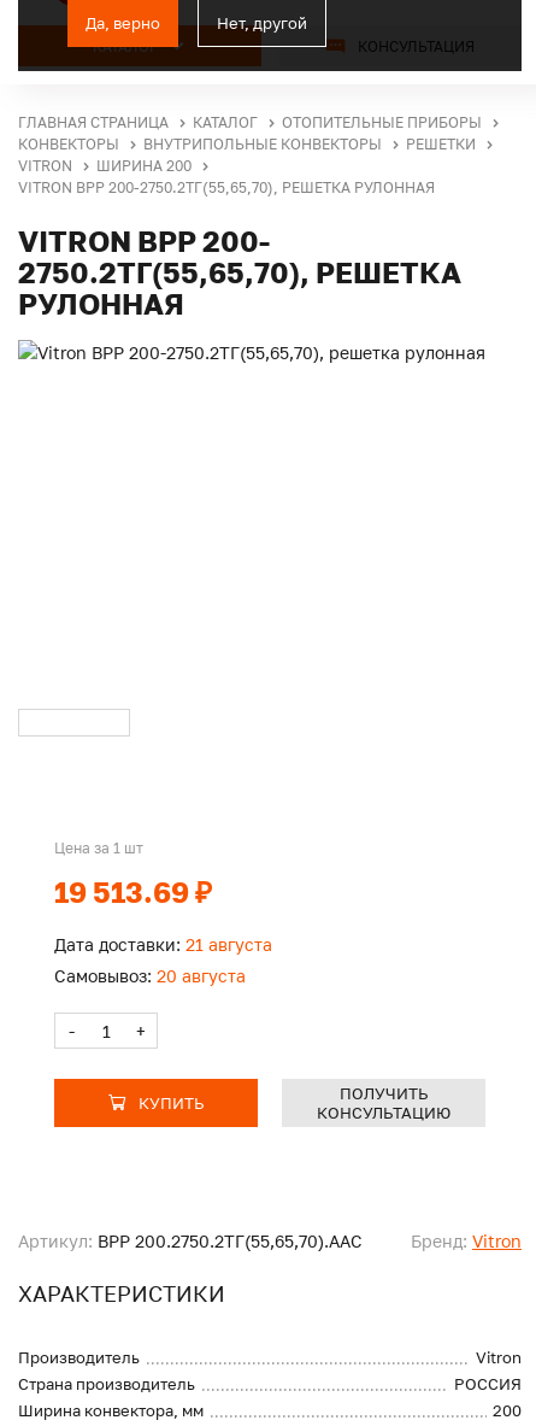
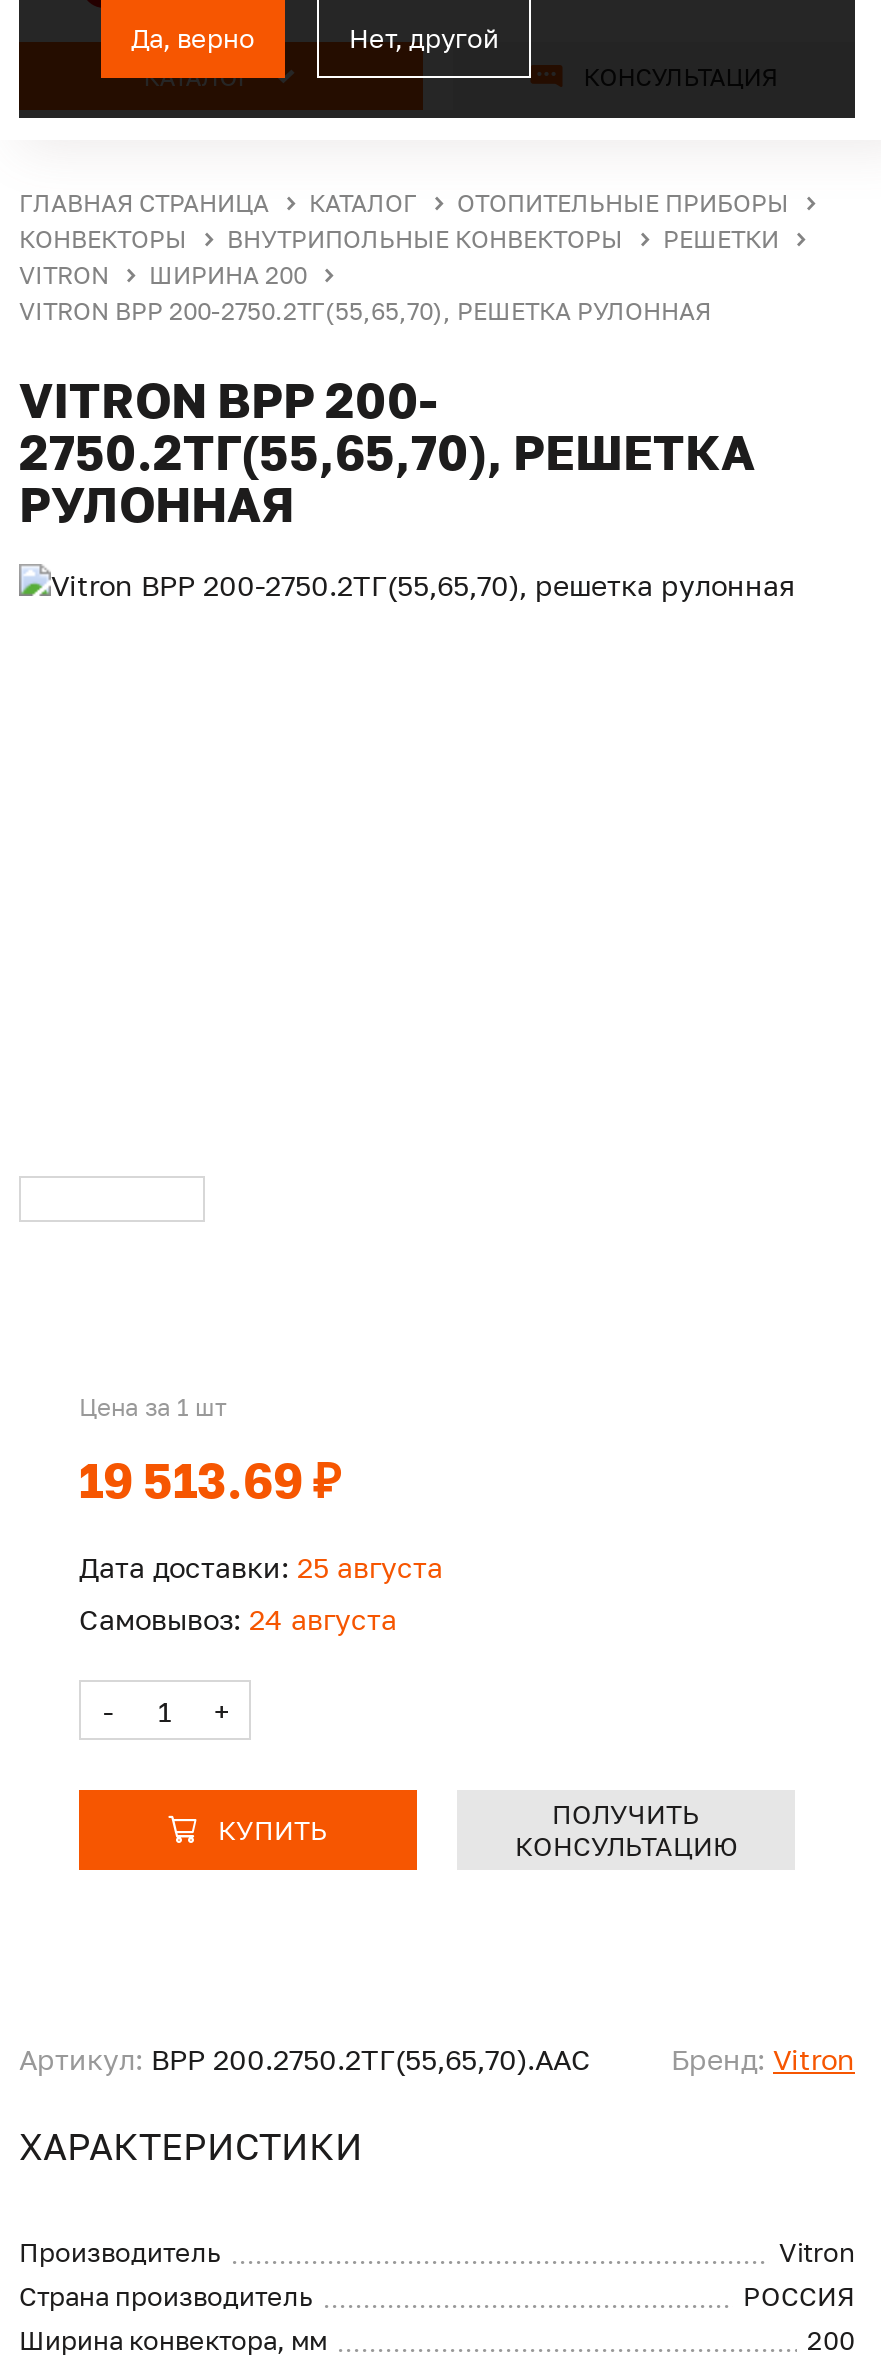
[54,935,272,955] Дата доставки: 21 августа -> [79,1551,443,1585] Дата доставки: 25 августа
[54,966,246,986] Самовывоз: 20 августа -> [79,1603,397,1637] Самовывоз: 24 августа

